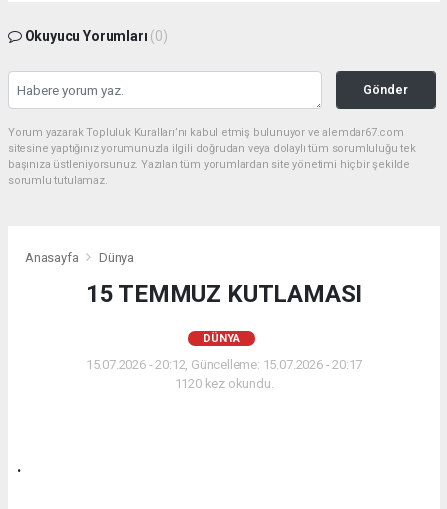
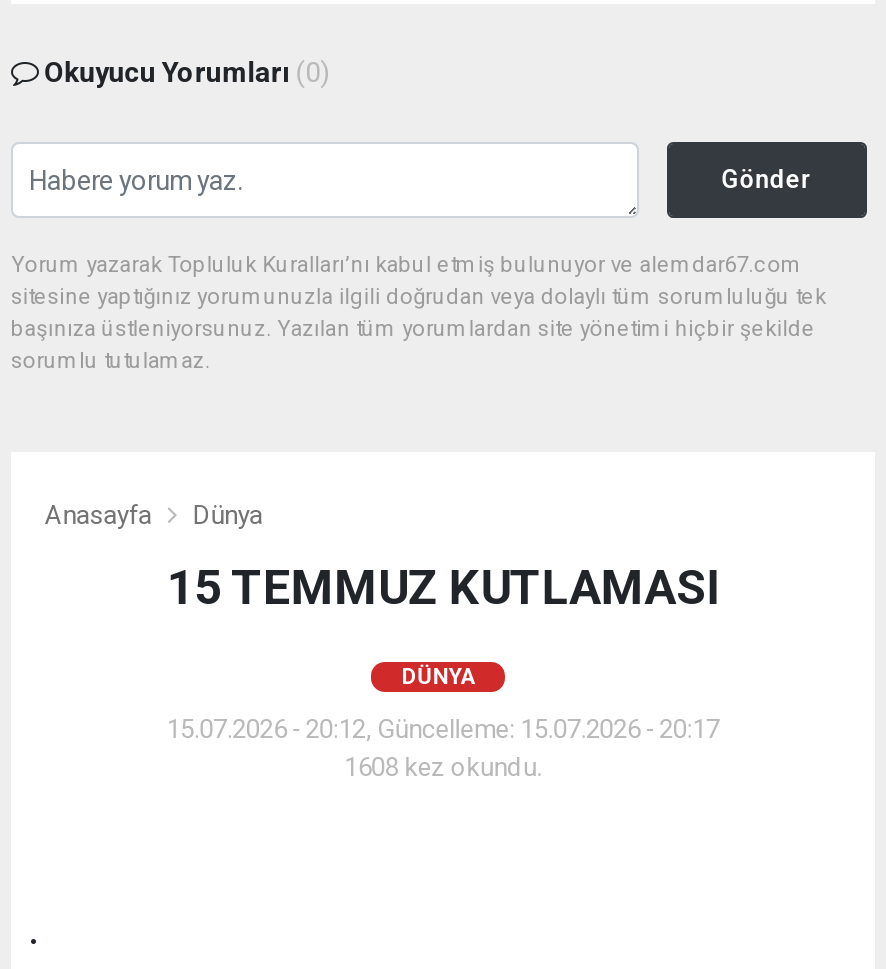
[174,376,273,391] 1120 kez okundu. -> [344,752,542,782] 1608 kez okundu.

